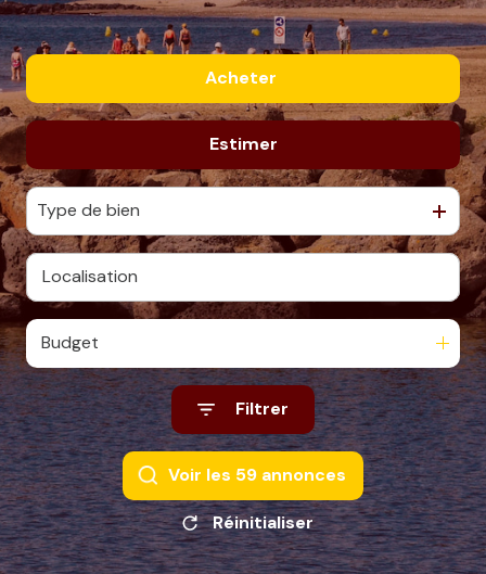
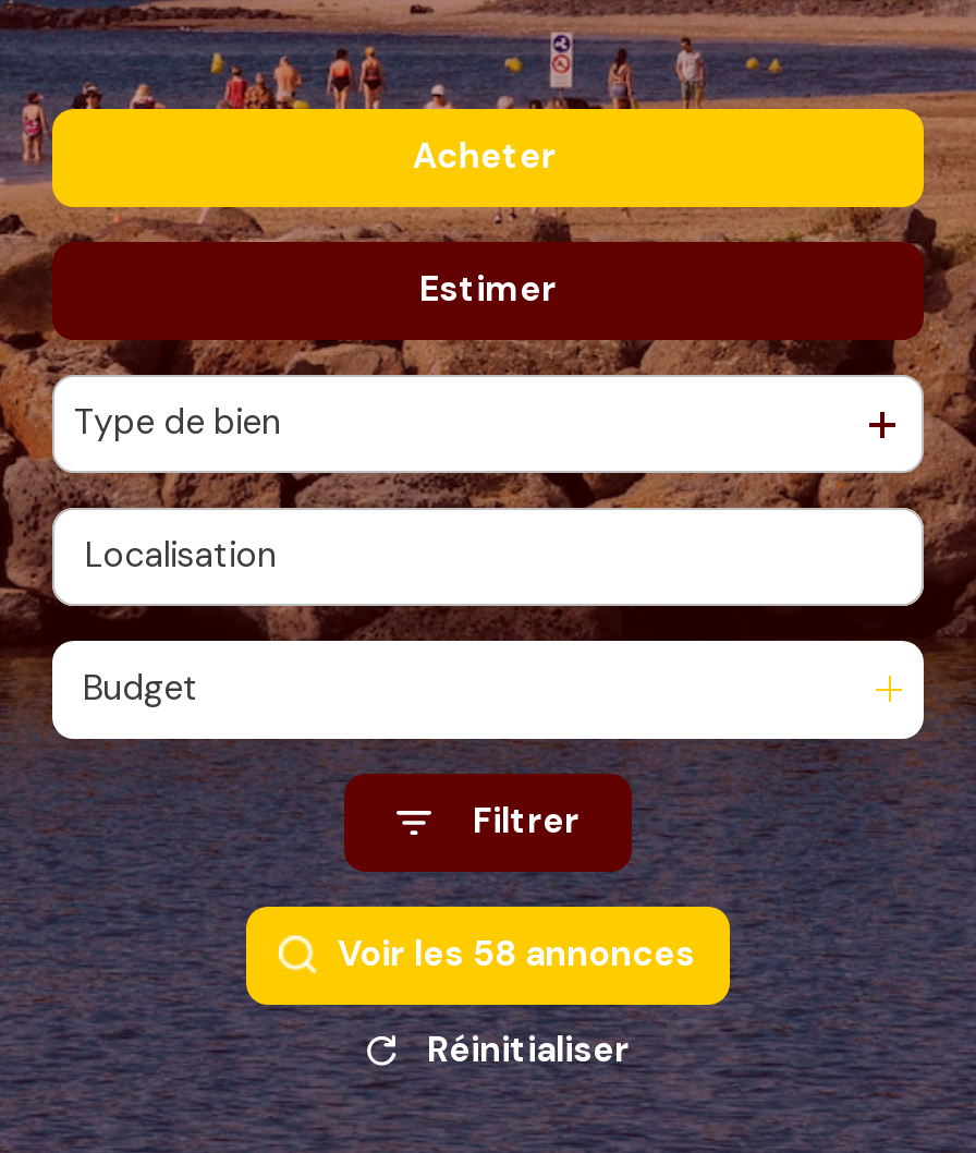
[168,464,346,487] Voir les 59 annonces -> [338,932,695,977] Voir les 58 annonces

